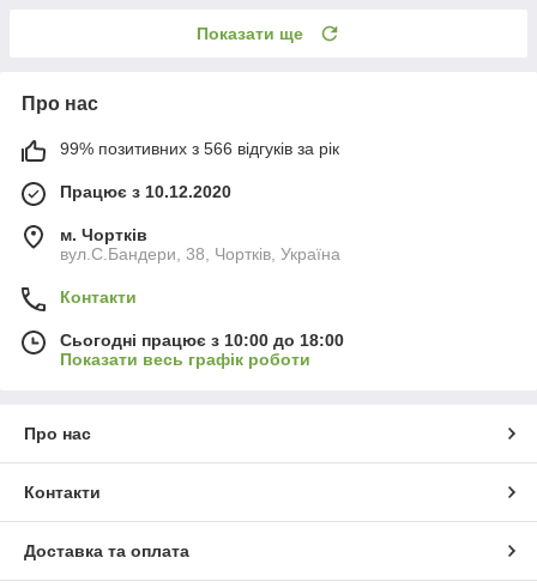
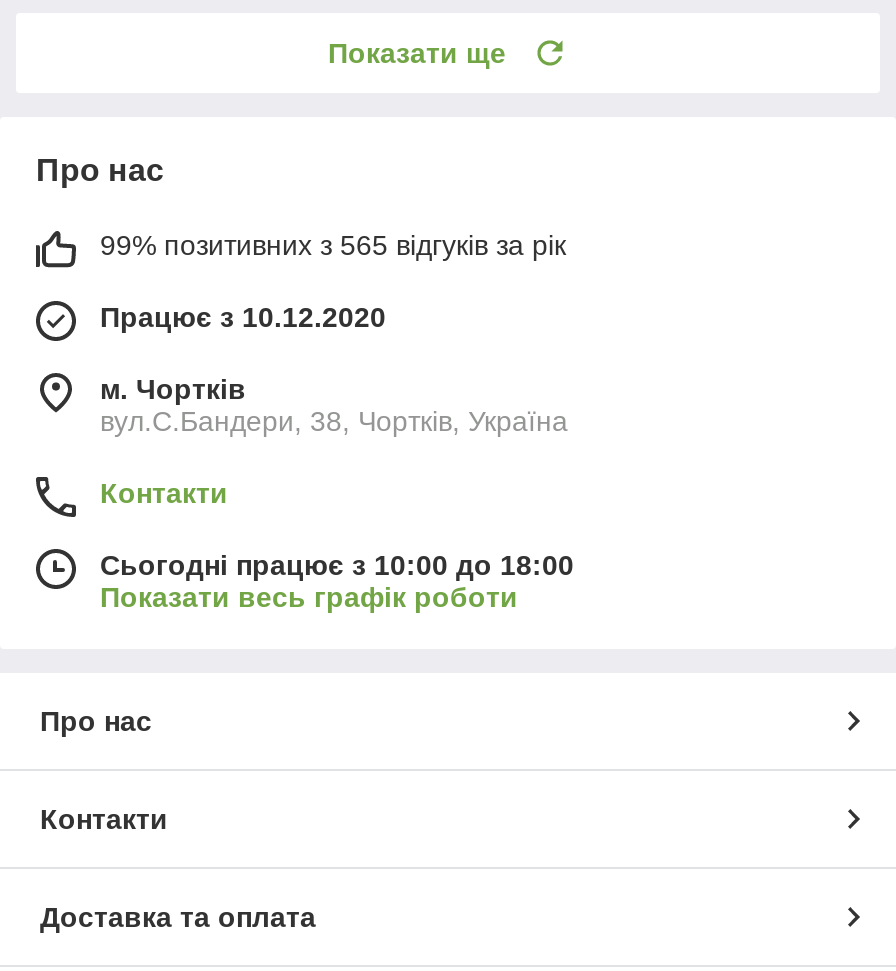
[60,139,339,158] 99% позитивних з 566 відгуків за рік -> [100,229,566,261] 99% позитивних з 565 відгуків за рік

